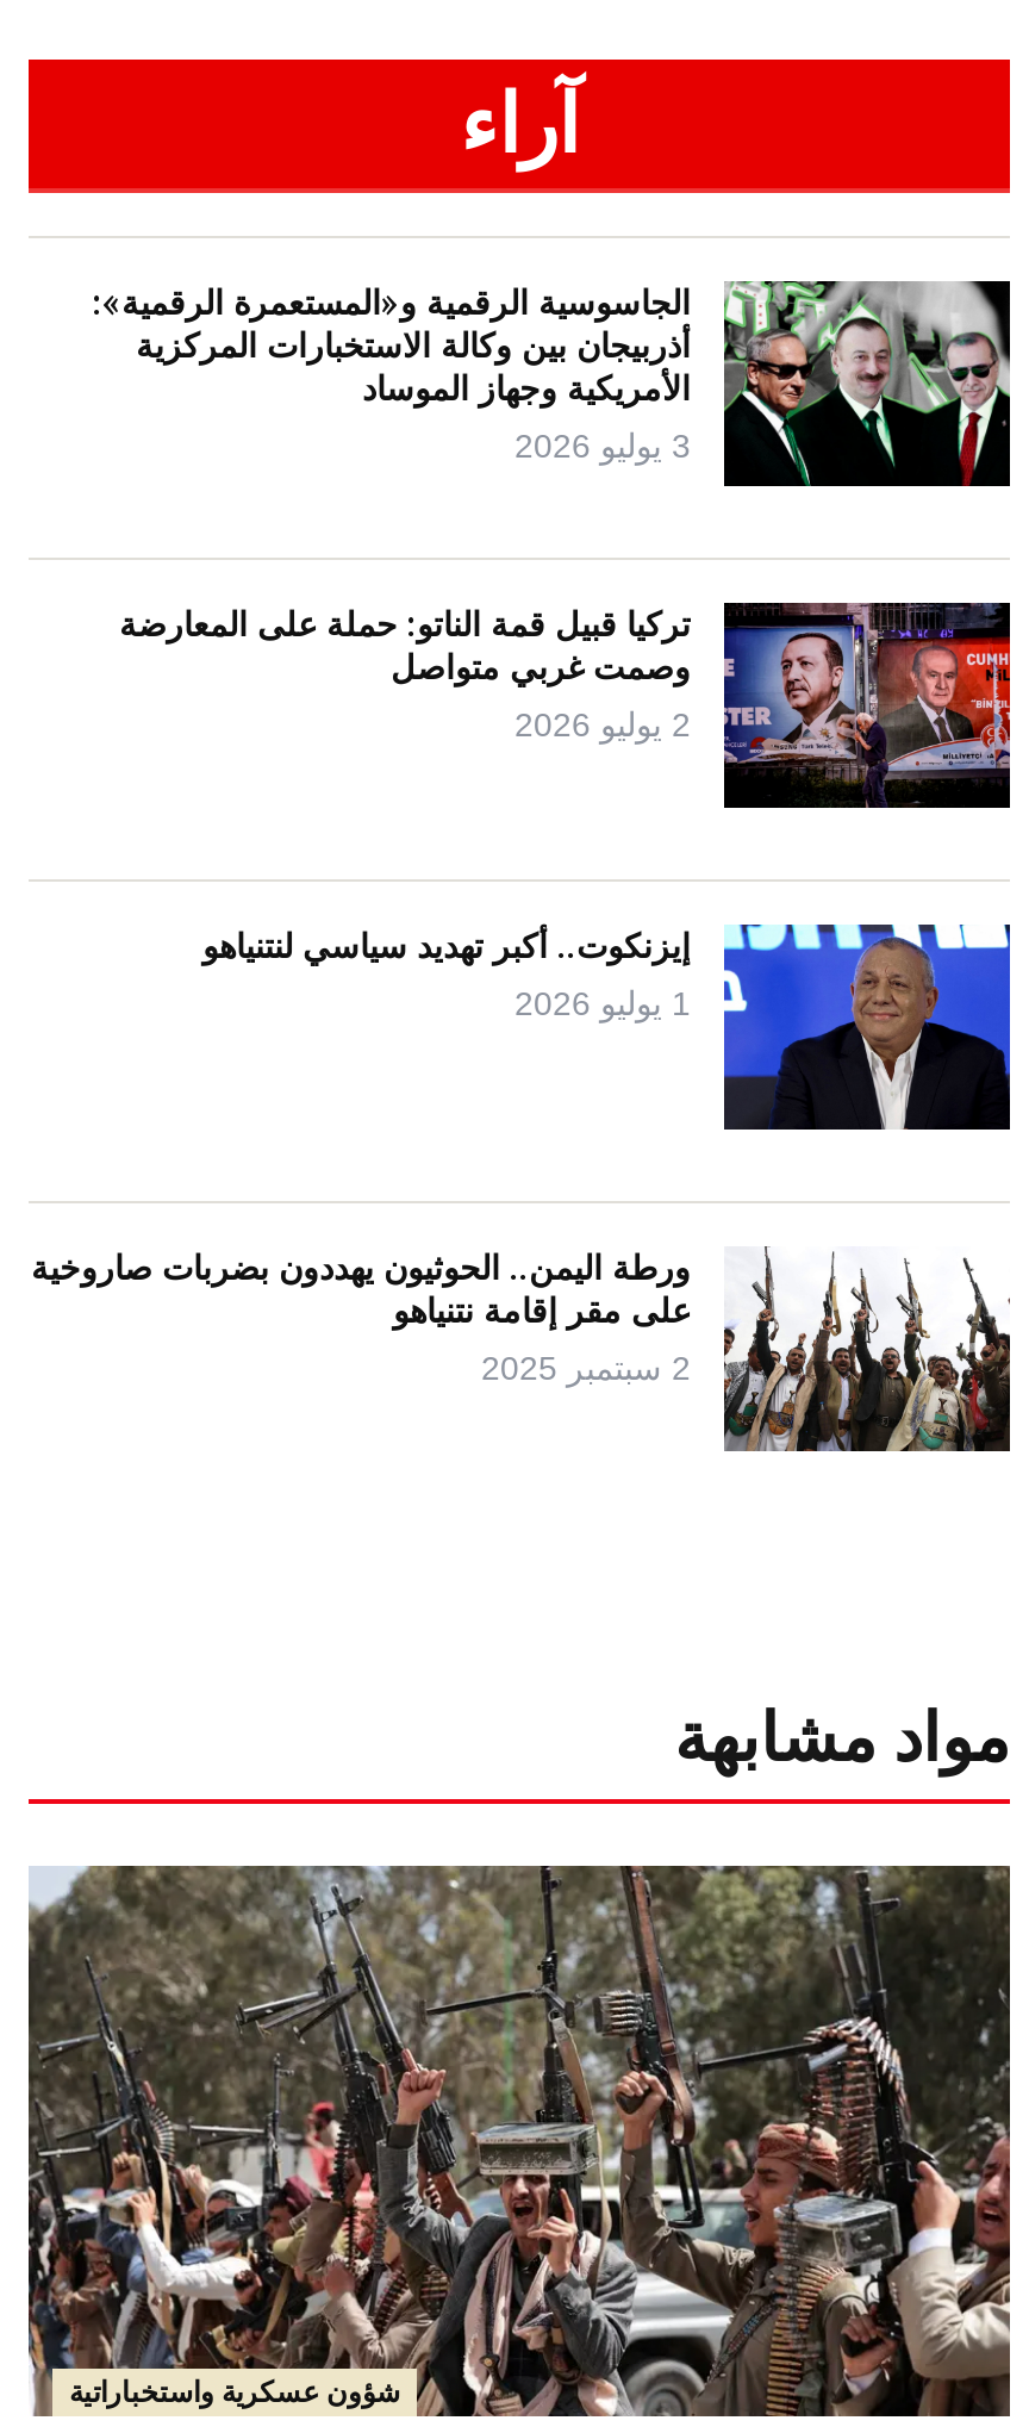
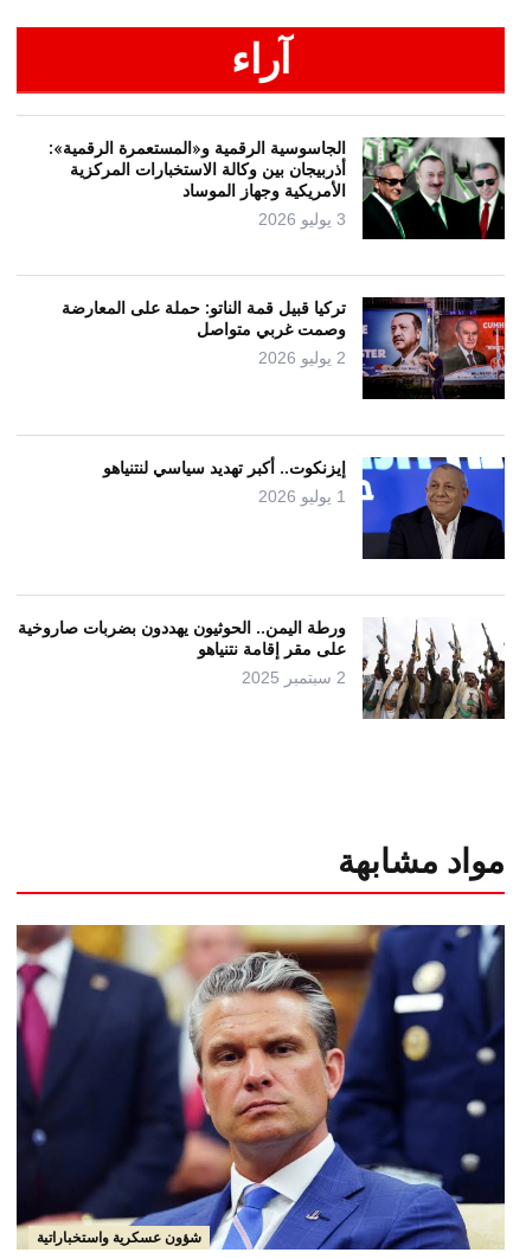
[29,1863,1012,2419] [image] -> [15,924,506,1251] [image]

